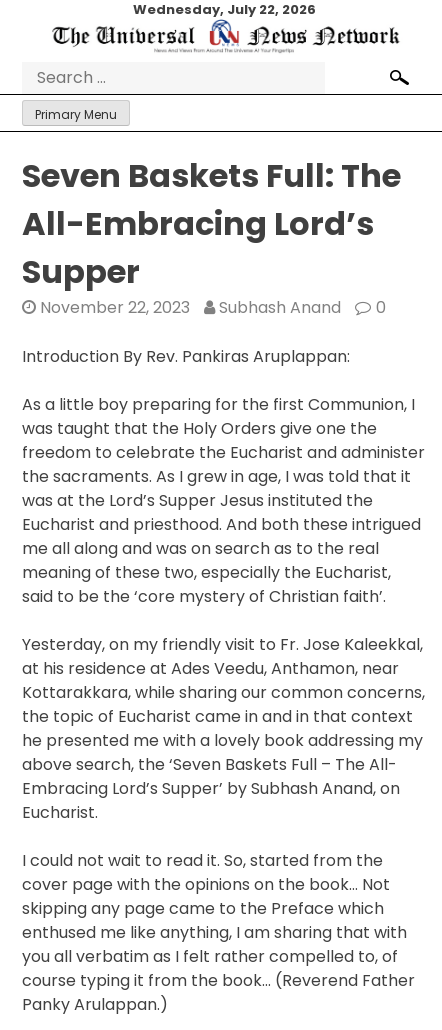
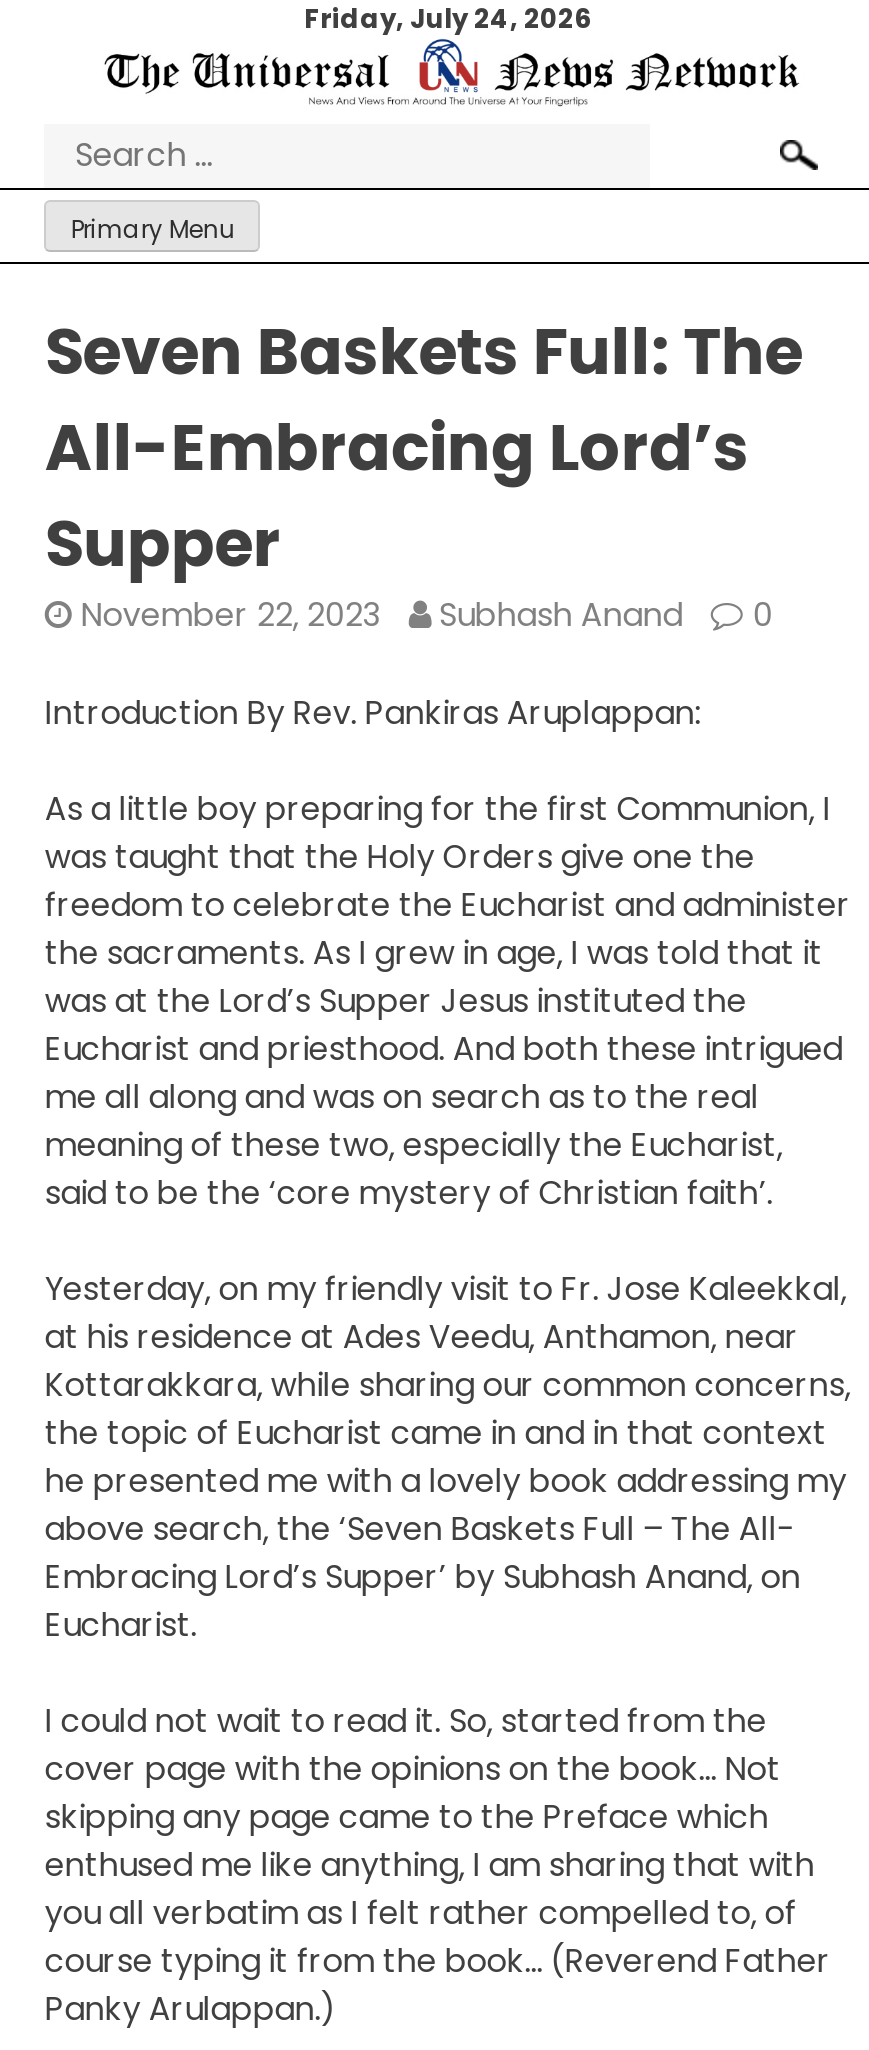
[132,0,315,19] Wednesday, July 22, 2026 -> [304,0,592,38] Friday, July 24, 2026

